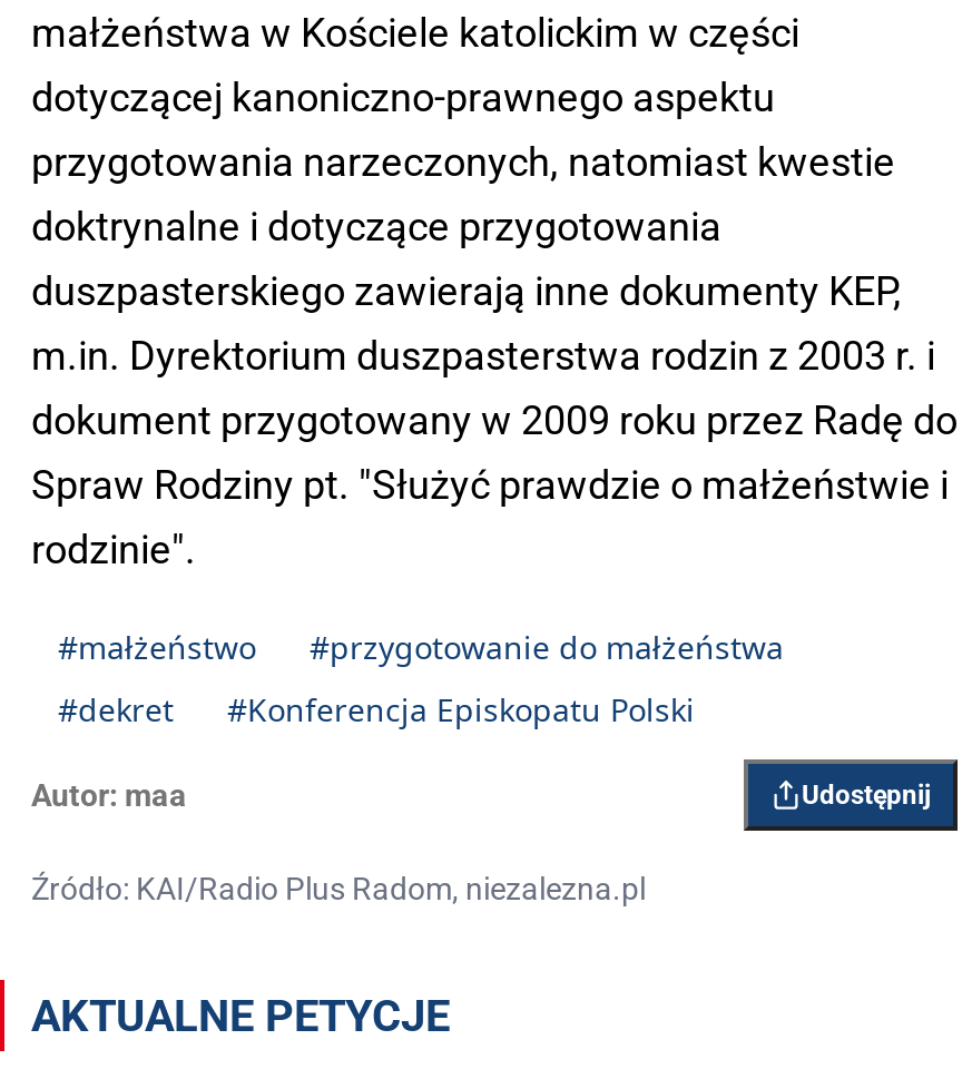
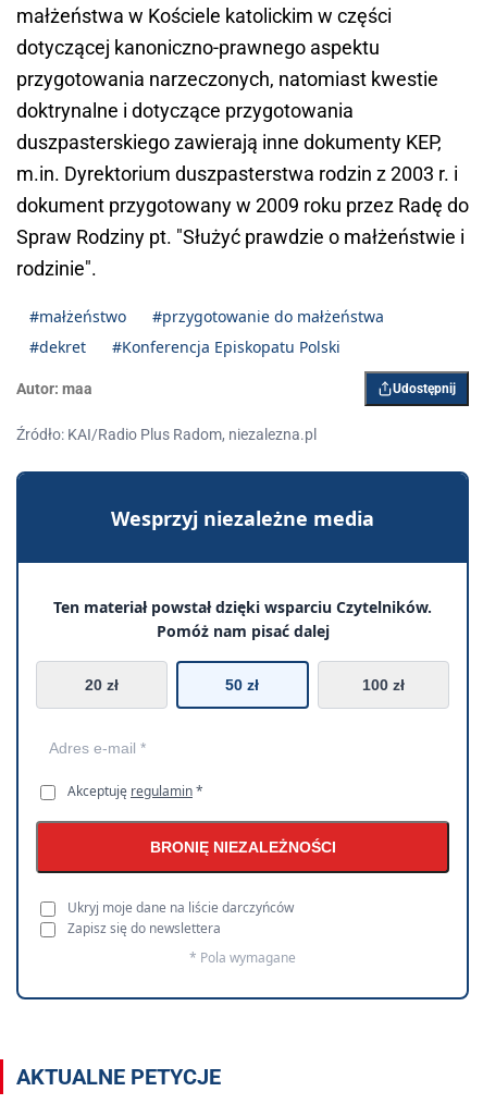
none -> [15,470,470,1001] [image] | Wesprzyj niezależne media | Ten materiał powstał dzięki wsparciu Czytelników. | Pomóż nam pisać dalej | 20 zł | 50 zł | 100 zł
none -> [67,782,336,967] Akceptuję regulamin * | BRONIĘ NIEZALEŻNOŚCI | Ukryj moje dane na liście darczyńców | Zapisz się do newslettera | * Pola wymagane

